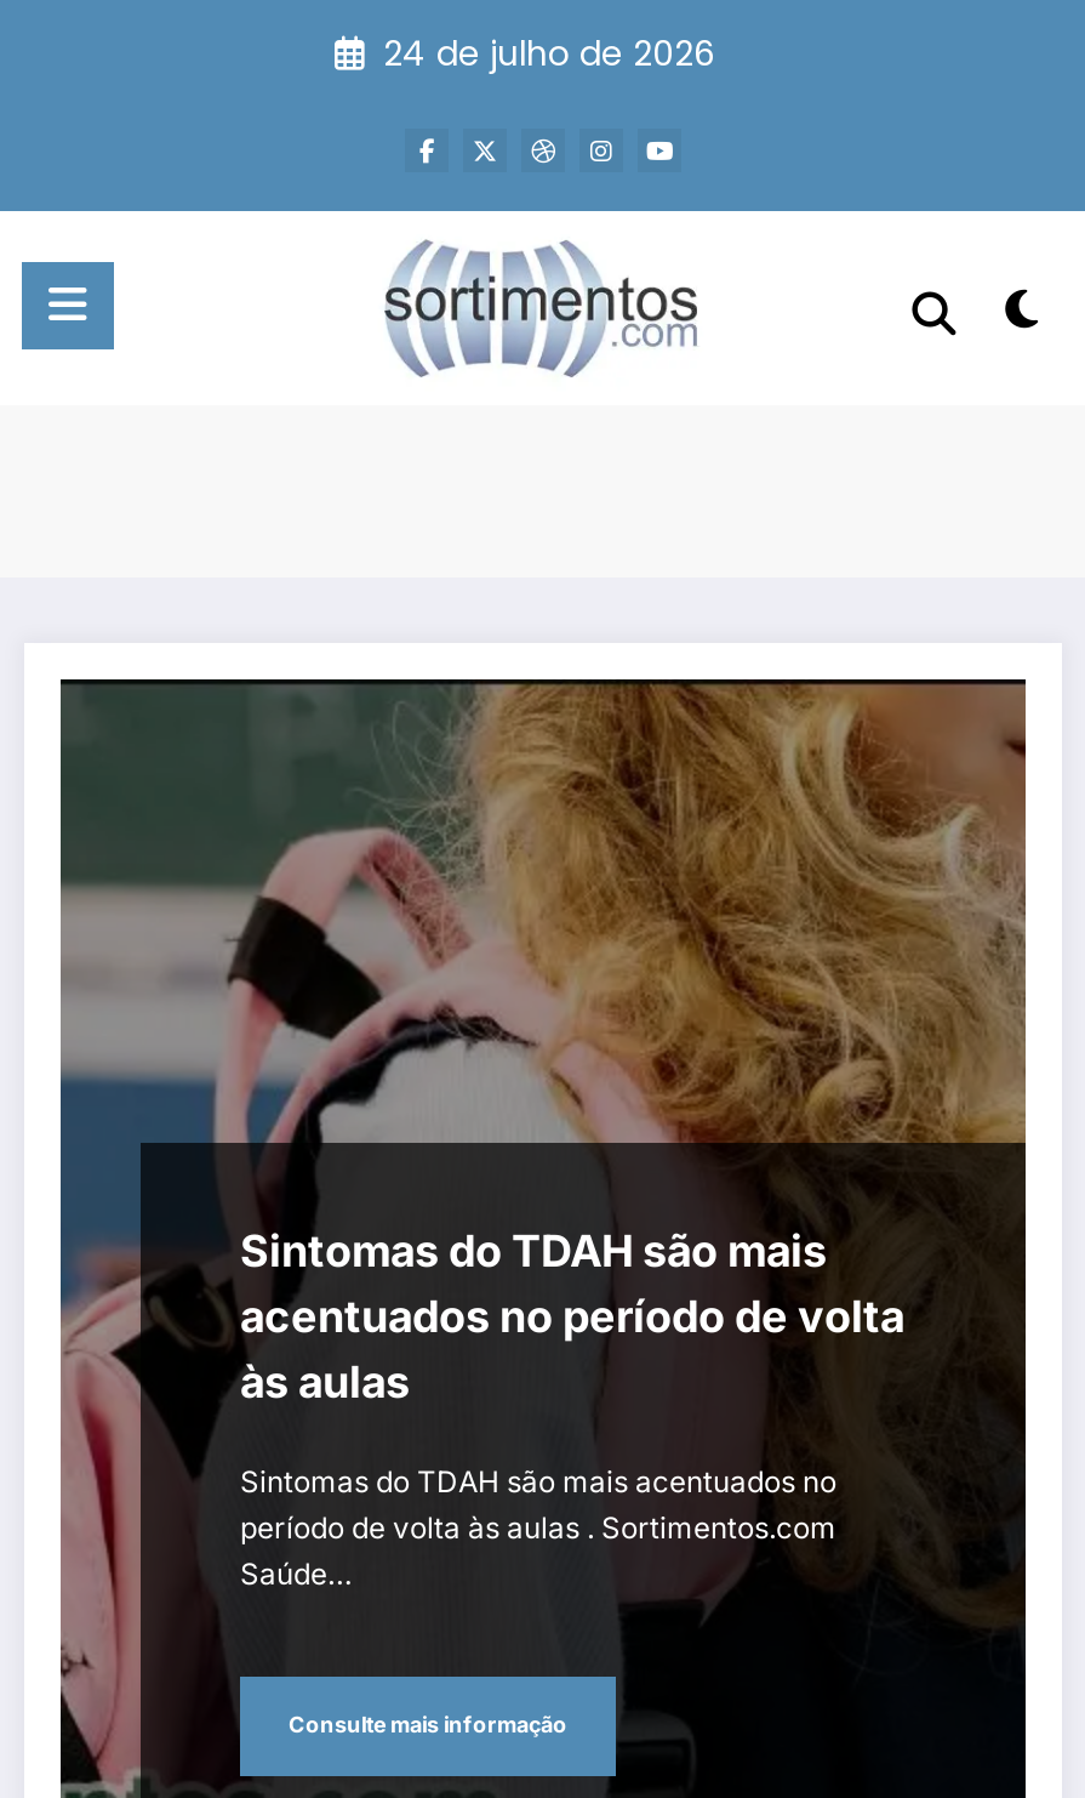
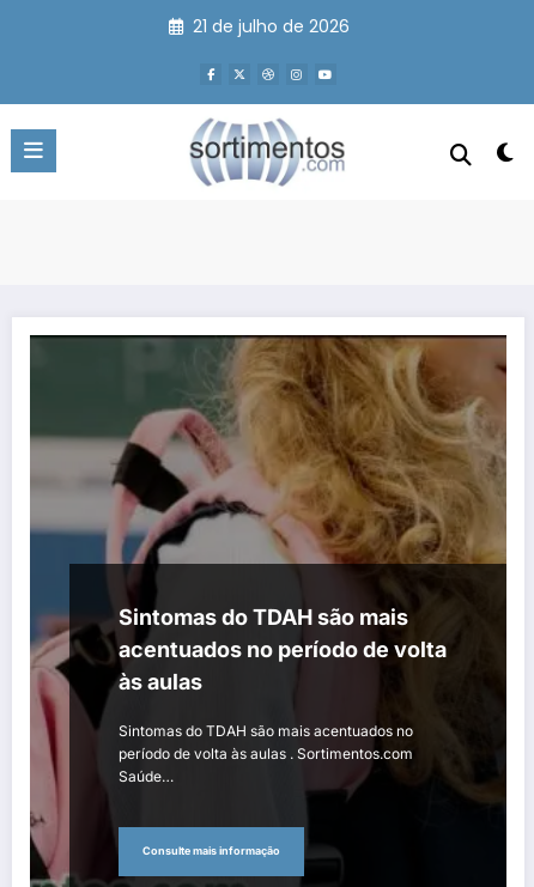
[383,29,715,78] 24 de julho de 2026 -> [193,14,350,38] 21 de julho de 2026

